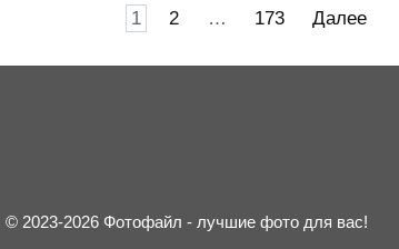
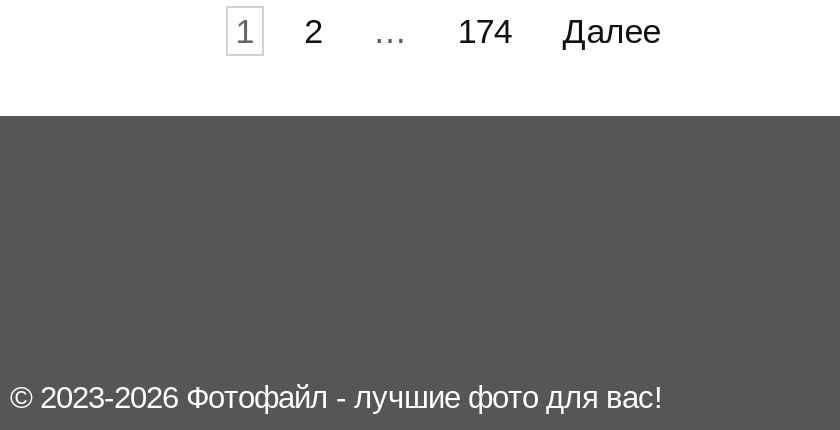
[254,8,284,29] 173 -> [458,12,512,50] 174

